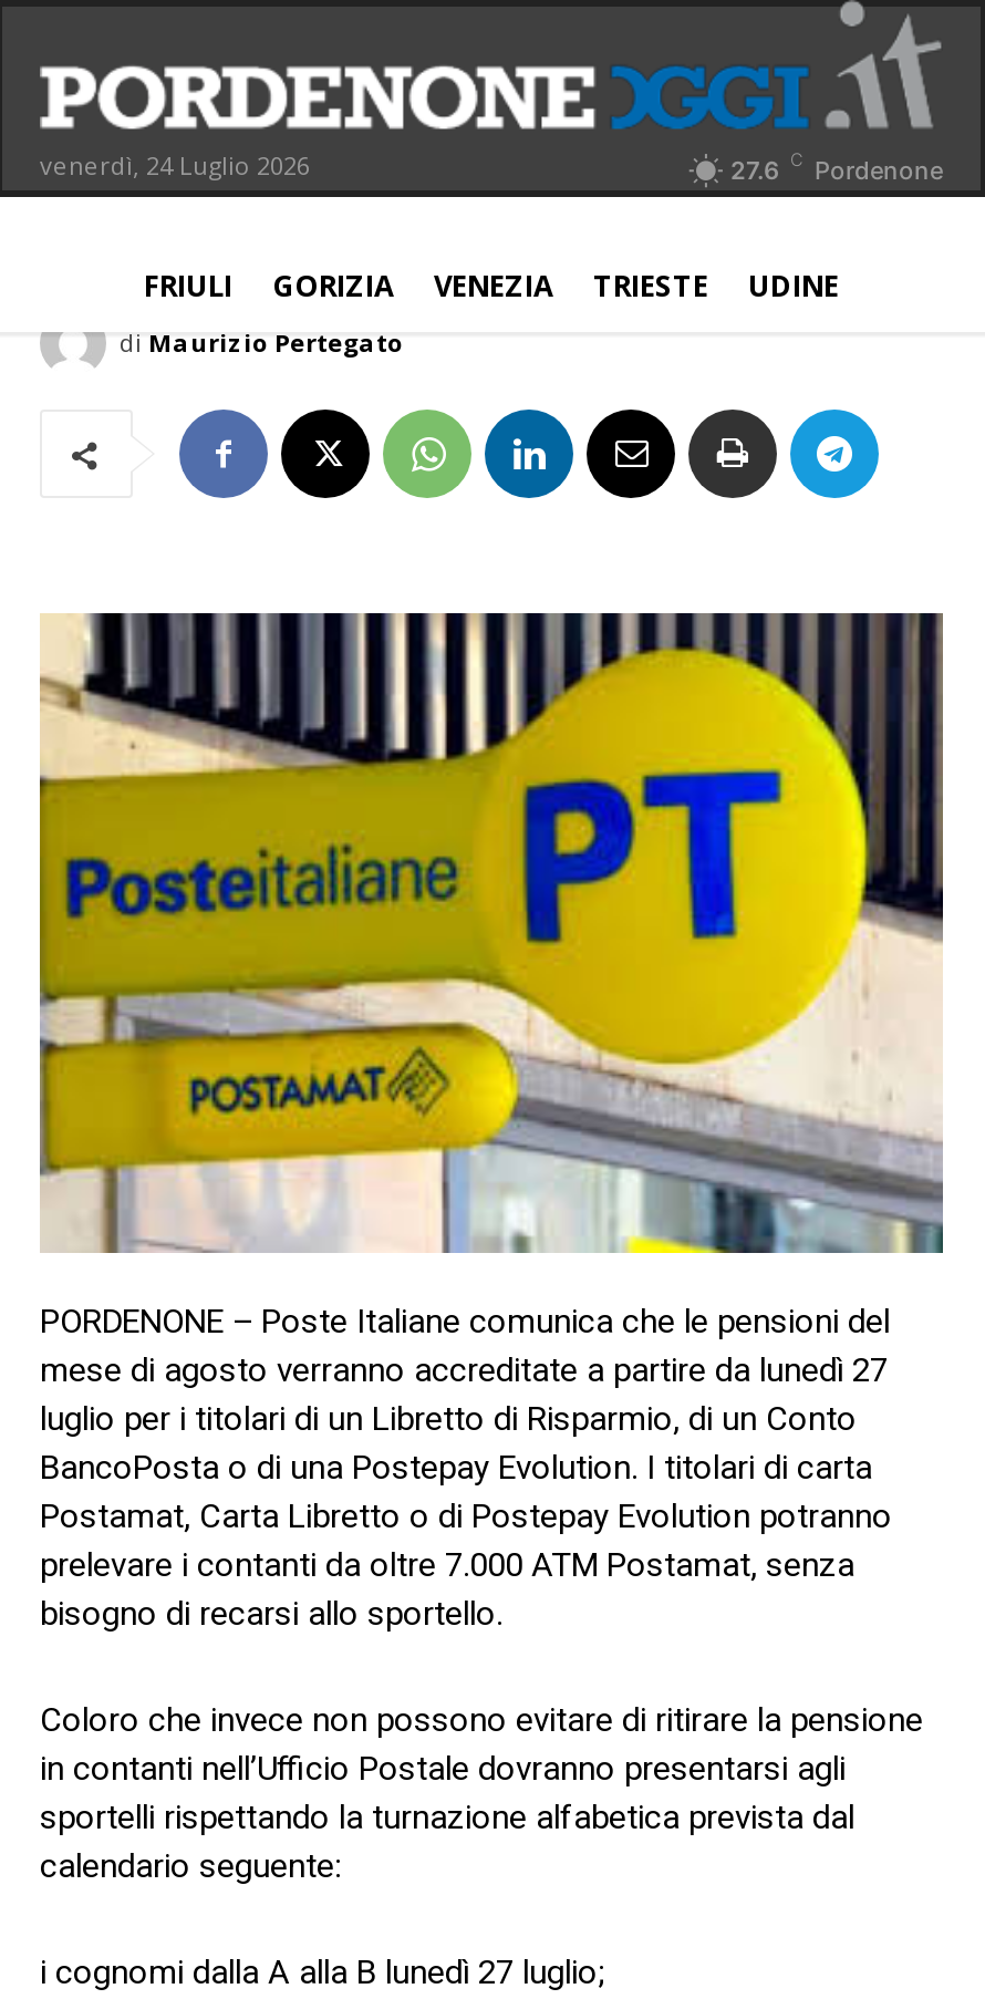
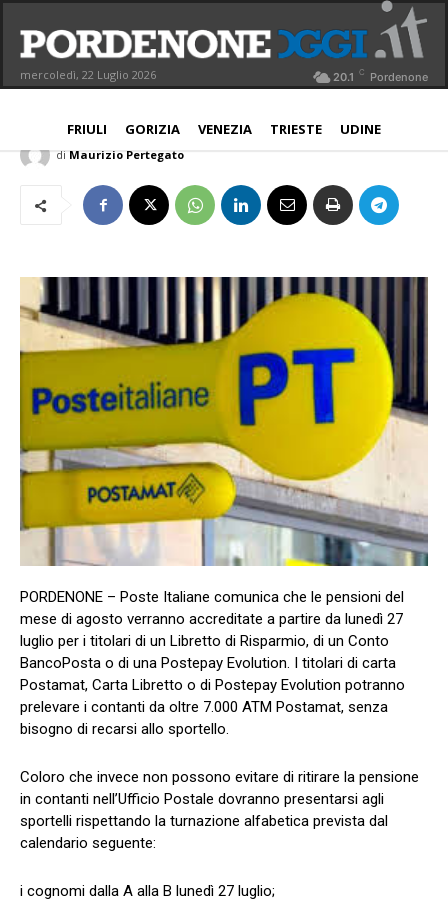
[40,148,310,182] venerdì, 24 Luglio 2026 -> [20,67,156,82] mercoledì, 22 Luglio 2026
[730,148,943,186] 27.6 C Pordenone -> [333,67,428,84] 20.1 C Pordenone

